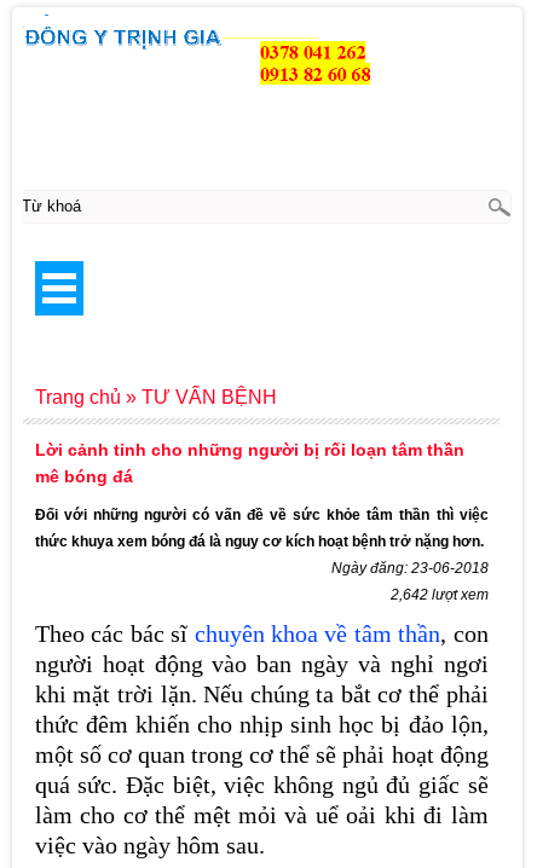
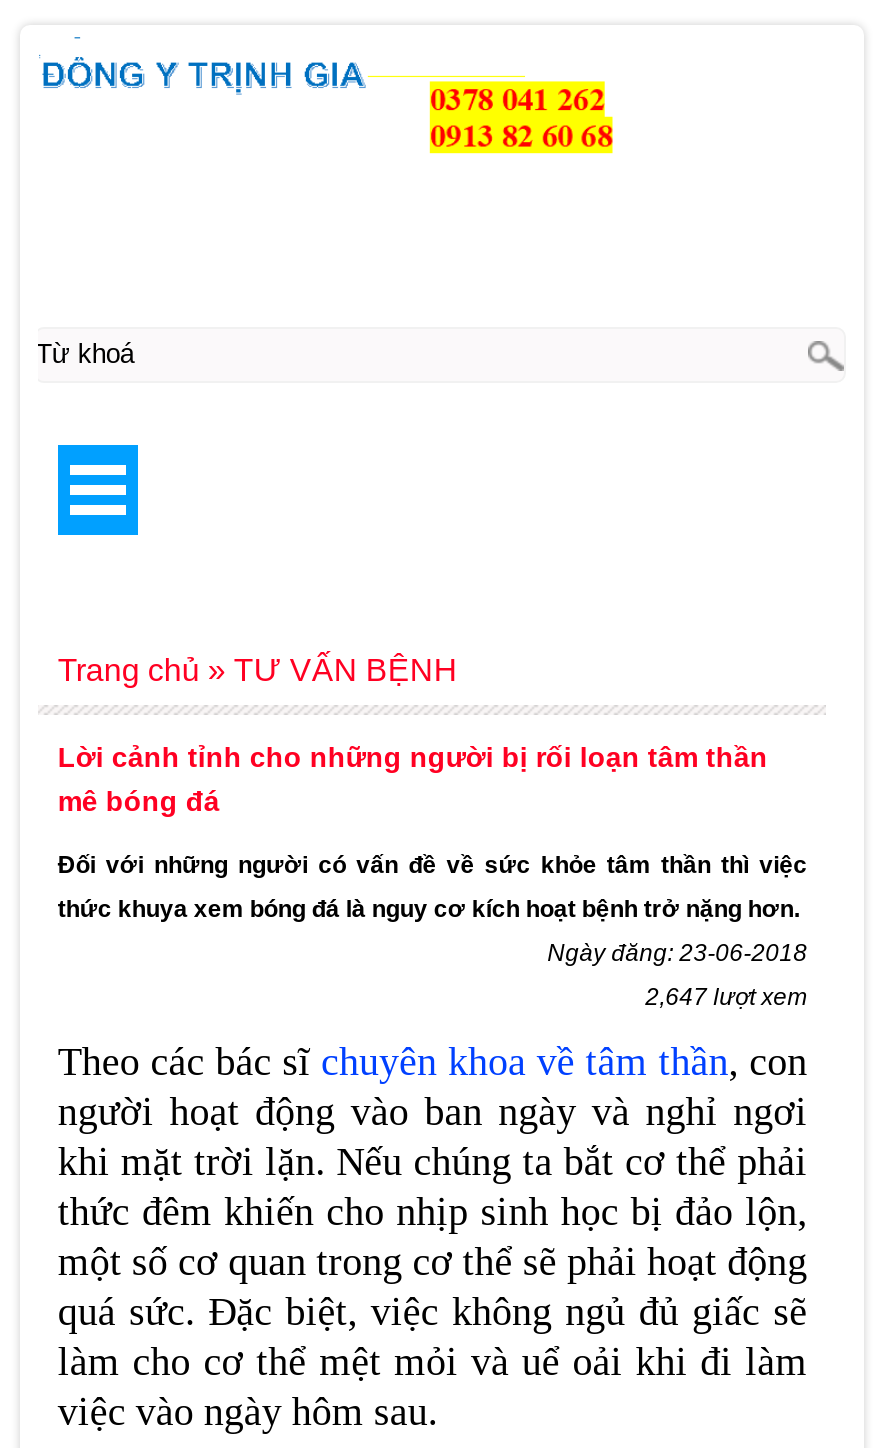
[390,586,488,603] 2,642 lượt xem -> [645,983,807,1011] 2,647 lượt xem

